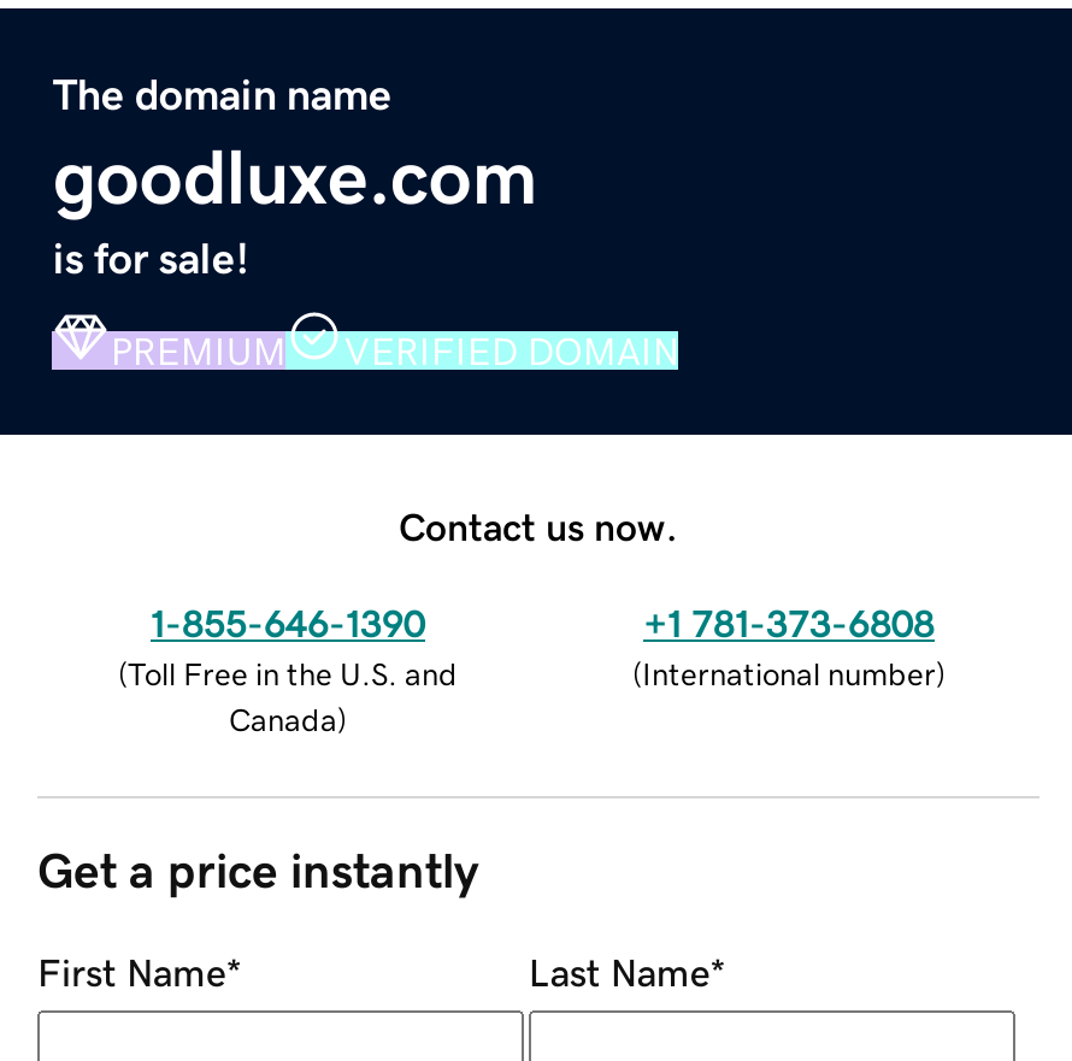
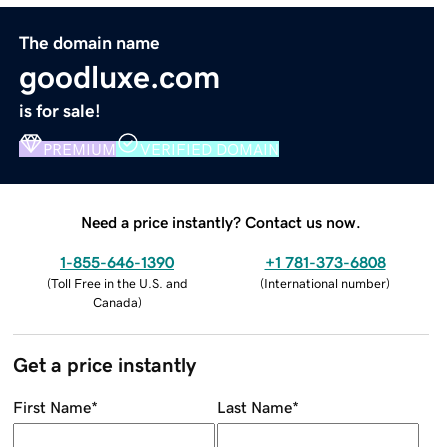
[399,506,678,545] Contact us now. -> [81,214,361,230] Need a price instantly? Contact us now.

